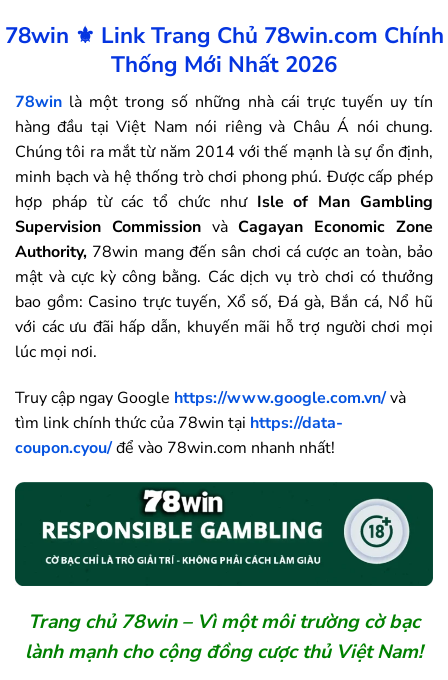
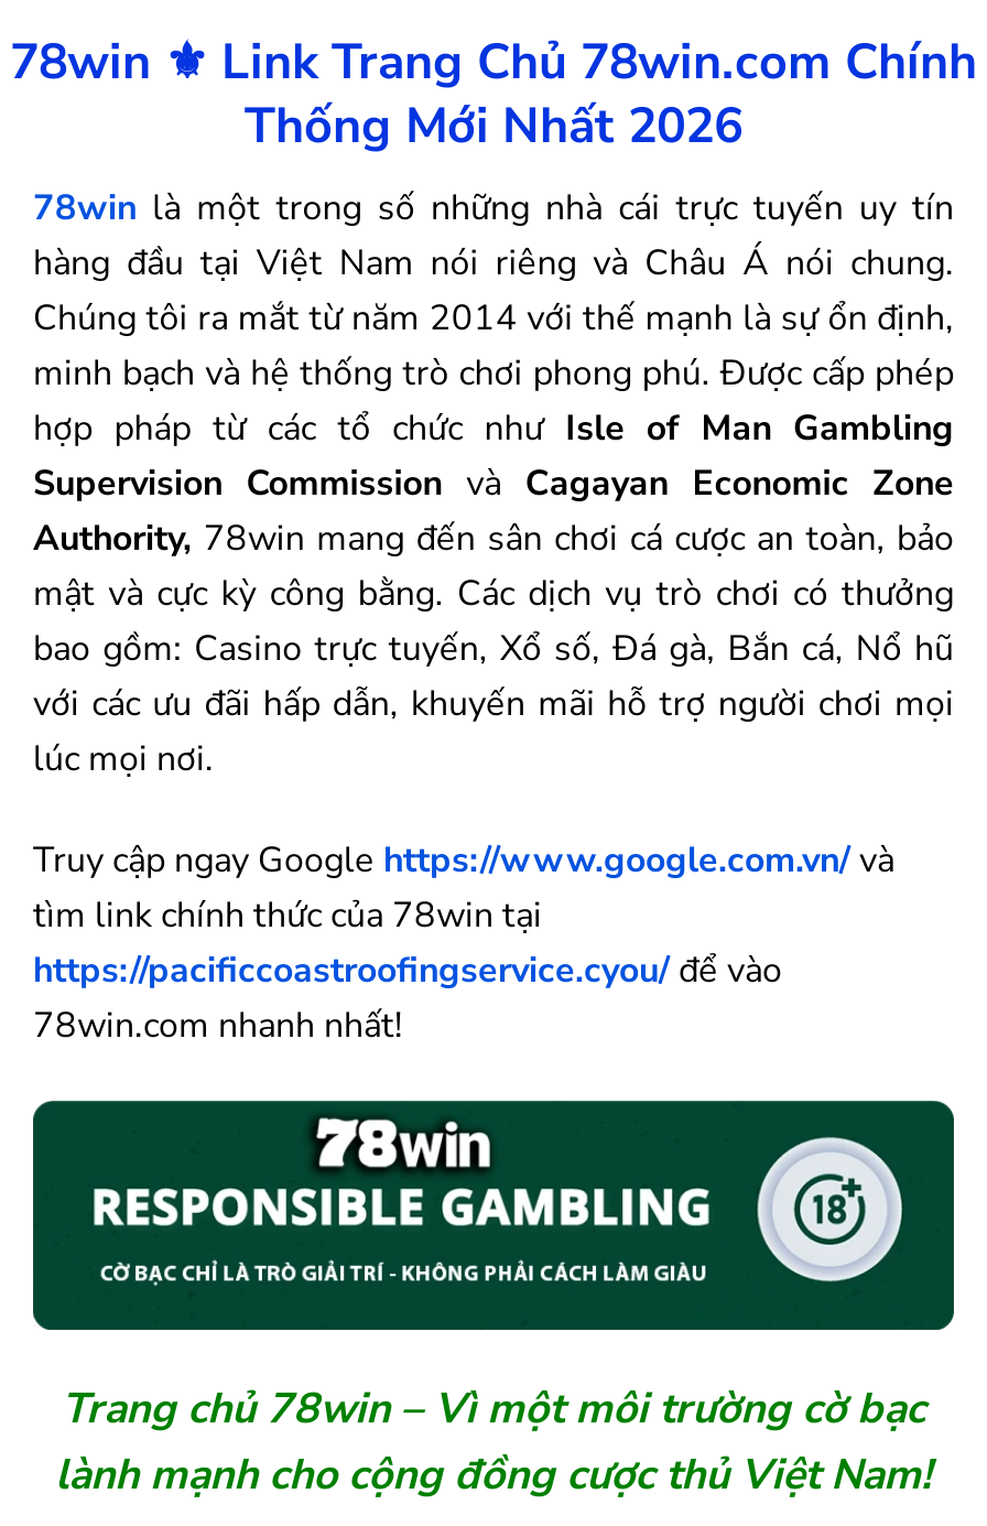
[15,412,343,459] tìm link chính thức của 78win tại https://data- | coupon.cyou/ để vào 78win.com nhanh nhất! -> [33,891,782,1050] tìm link chính thức của 78win tại | https://pacificcoastroofingservice.cyou/ để vào | 78win.com nhanh nhất!

